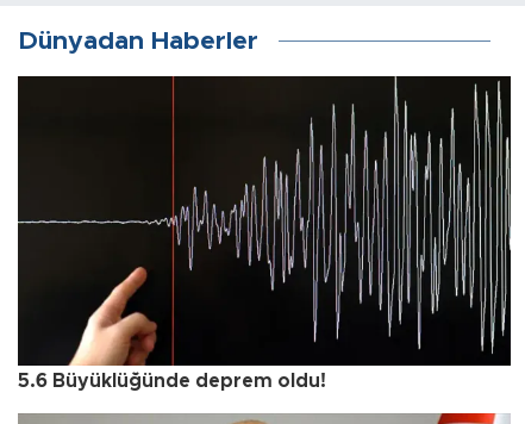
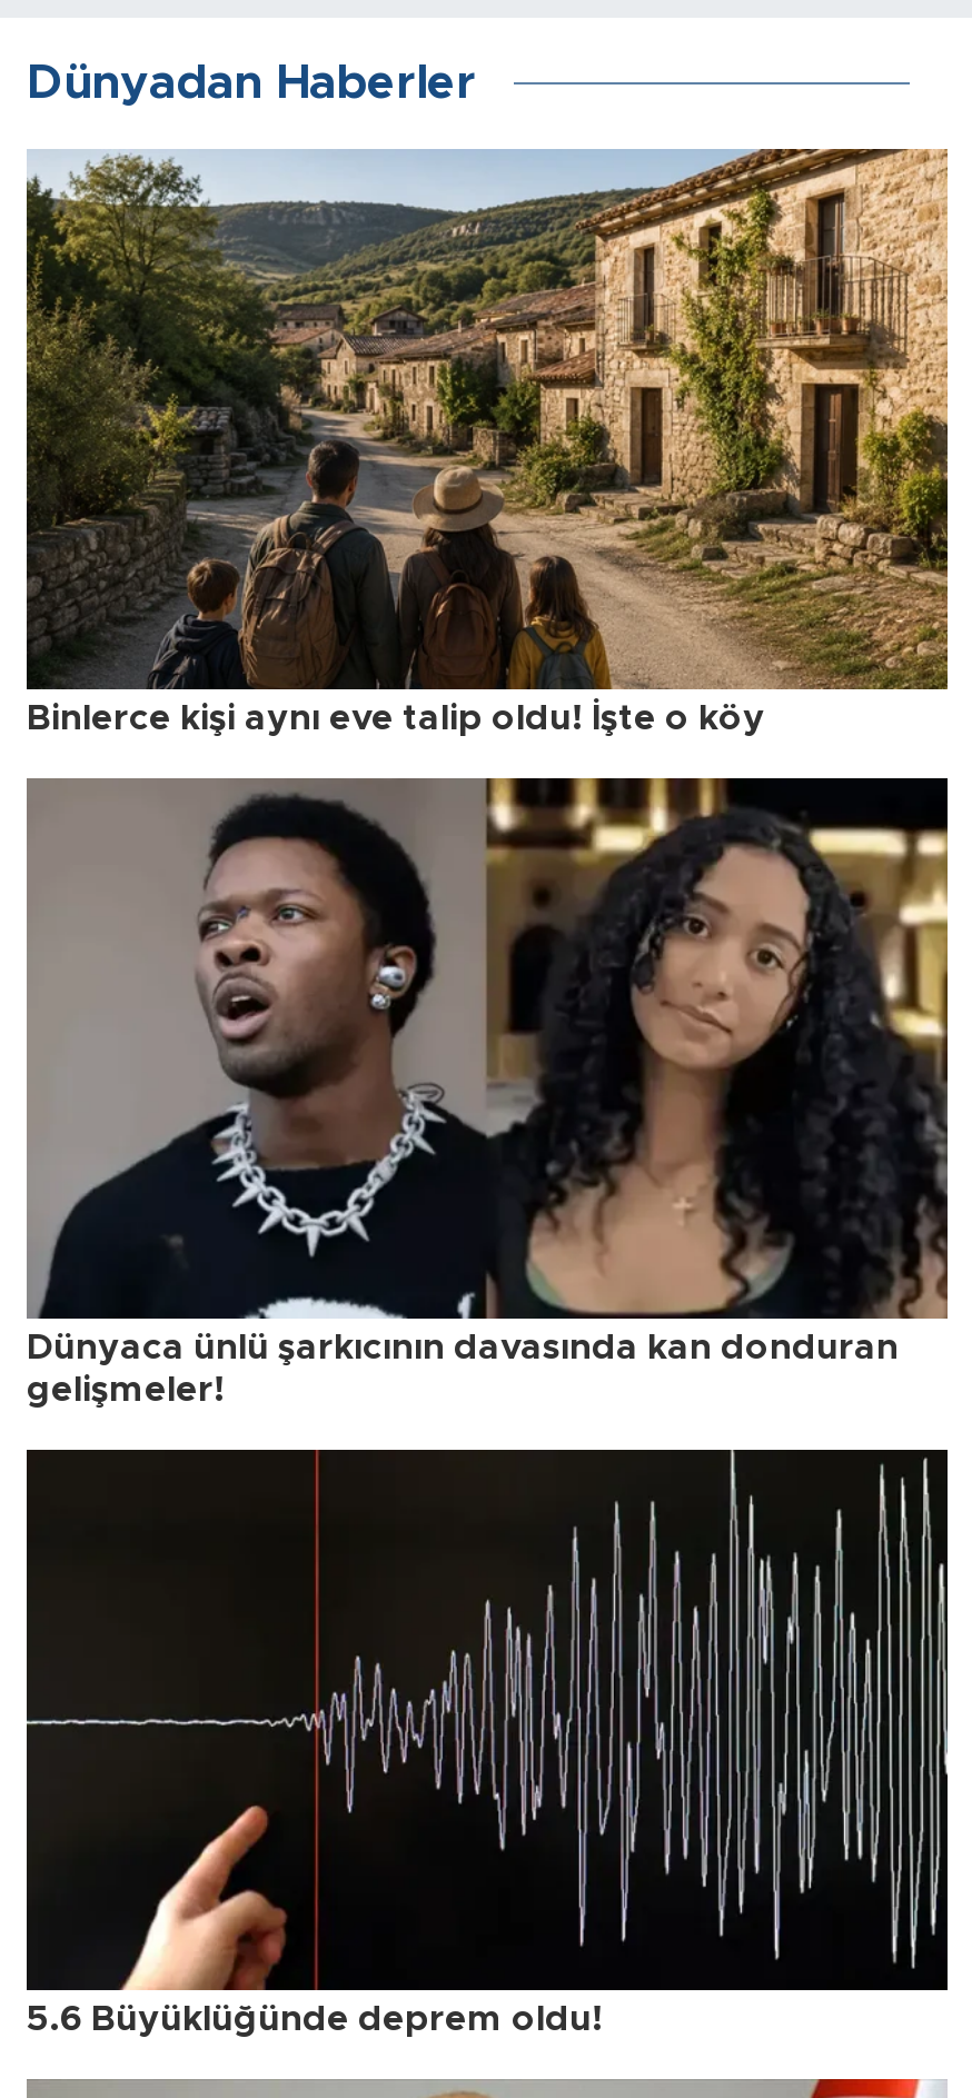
none -> [27,147,950,736] [image] | Binlerce kişi aynı eve talip oldu! İşte o köy
none -> [27,776,950,1407] [image] | Dünyaca ünlü şarkıcının davasında kan donduran | gelişmeler!

